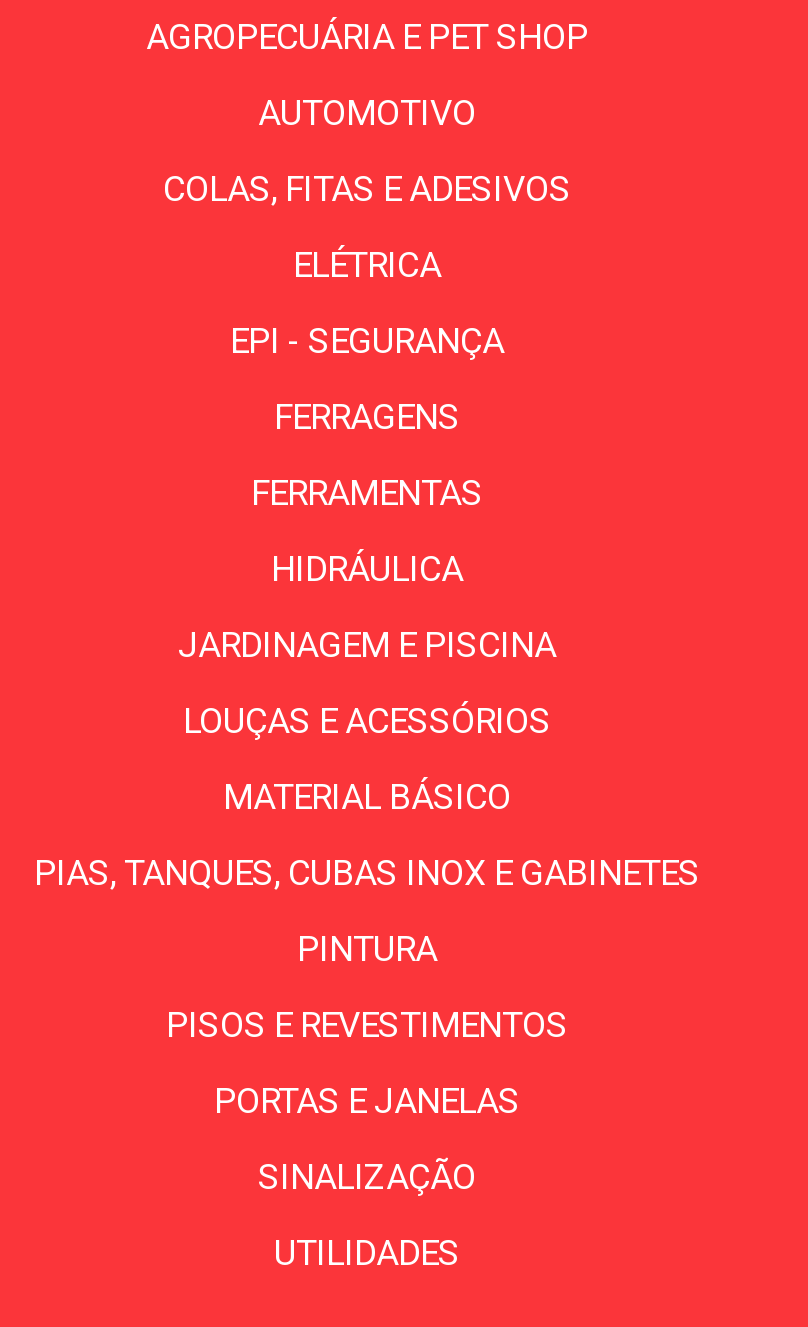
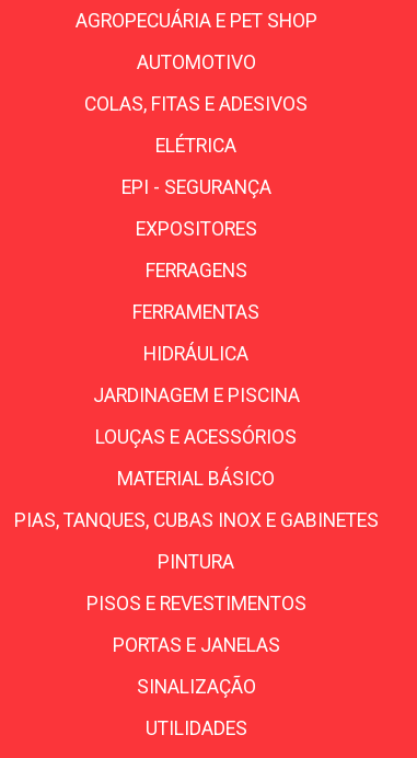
none -> [135,218,257,239] EXPOSITORES

